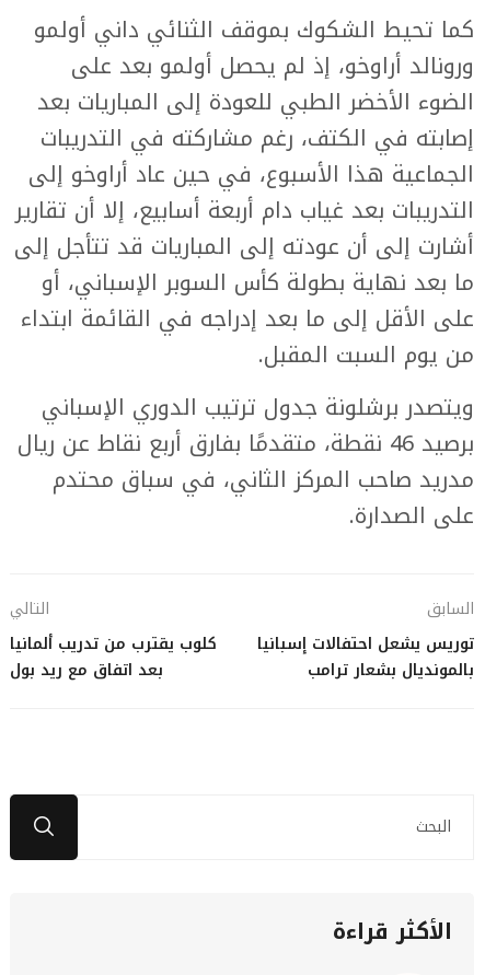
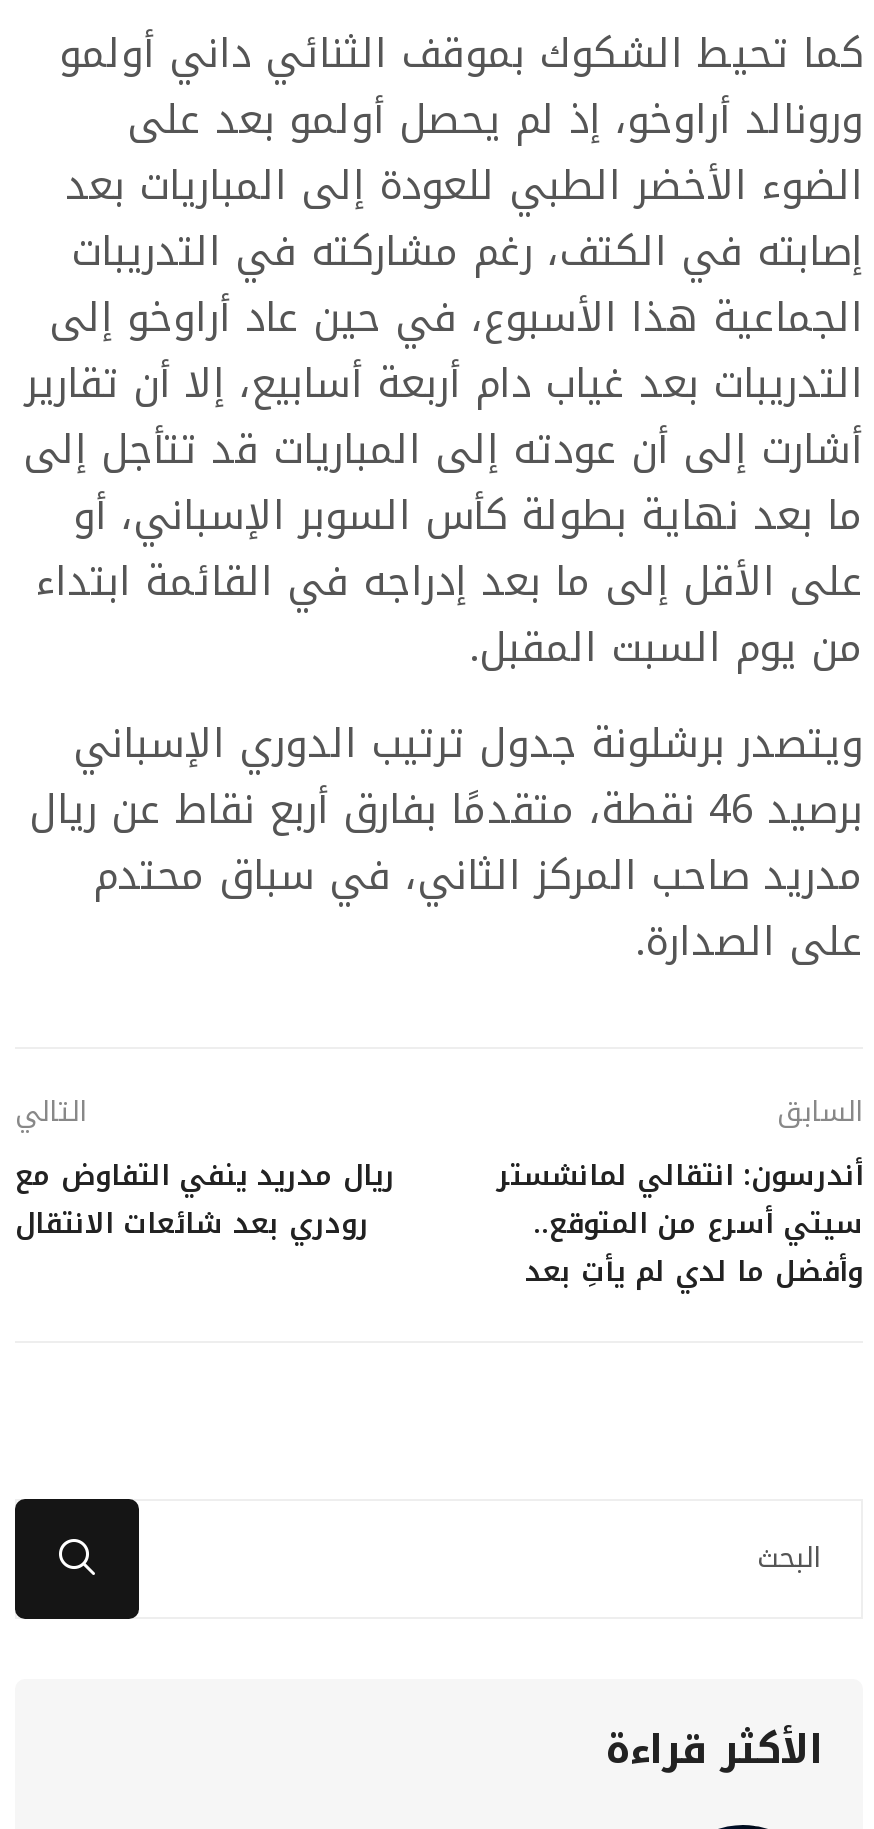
[10,629,217,685] كلوب يقترب من تدريب ألمانيا | بعد اتفاق مع ريد بول -> [15,1148,395,1250] ريال مدريد ينفي التفاوض مع | رودري بعد شائعات الانتقال
[257,629,474,685] توريس يشعل احتفالات إسبانيا | بالمونديال بشعار ترامب -> [497,1148,863,1298] أندرسون: انتقالي لمانشستر | سيتي أسرع من المتوقع.. | وأفضل ما لدي لم يأتِ بعد

